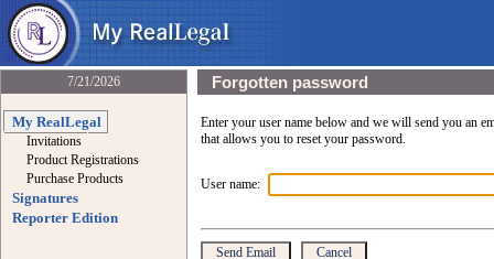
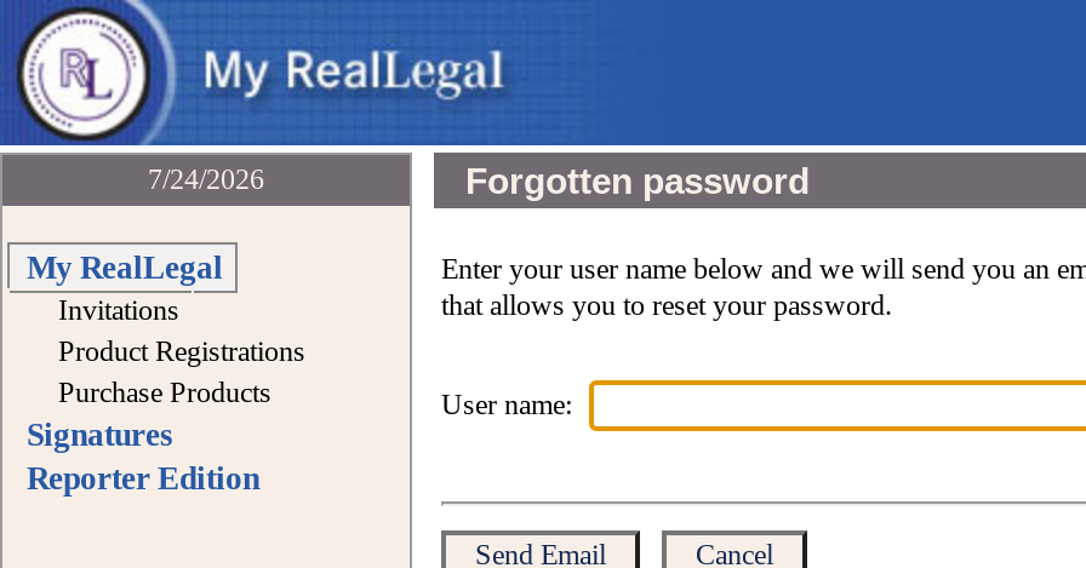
[67,74,120,89] 7/21/2026 -> [148,162,264,196] 7/24/2026

